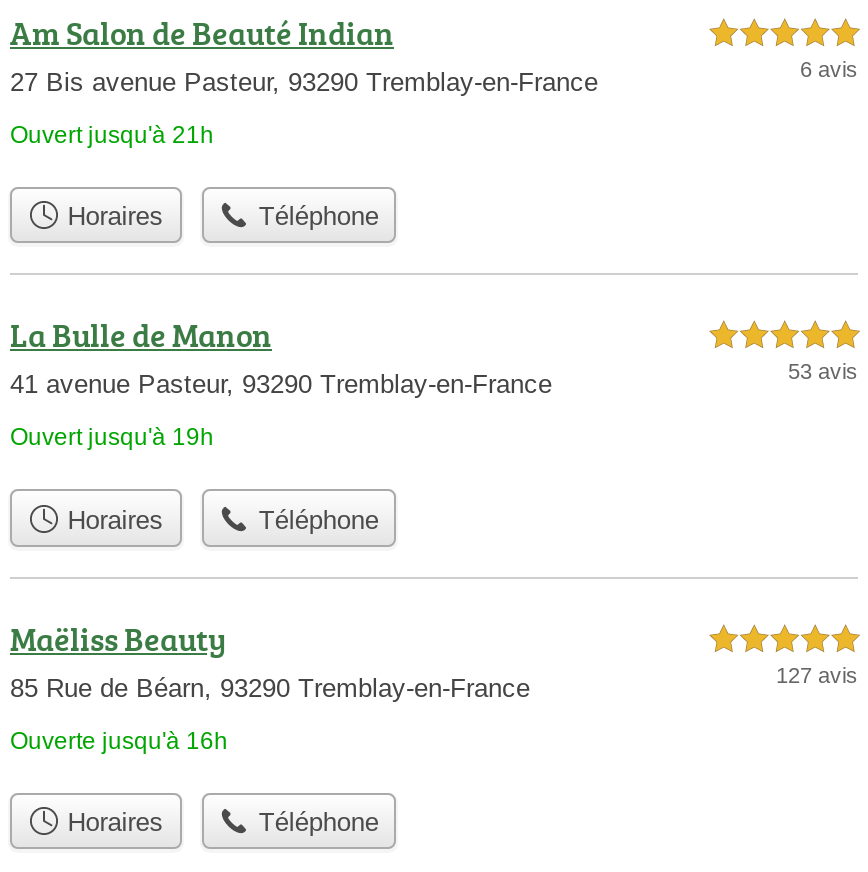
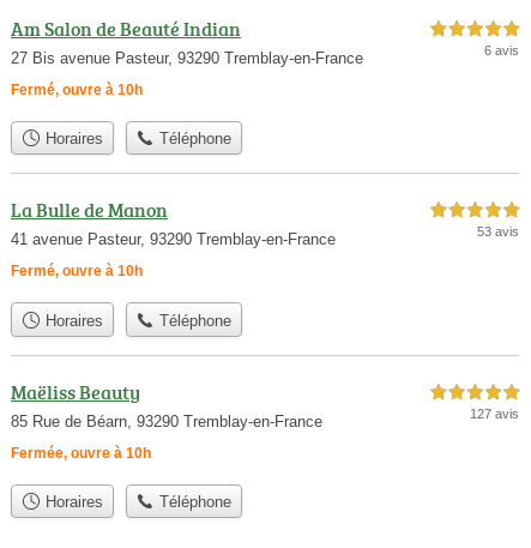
[10,121,214,149] Ouvert jusqu'à 21h -> [11,82,143,98] Fermé, ouvre à 10h
[10,424,214,452] Ouvert jusqu'à 19h -> [11,263,143,280] Fermé, ouvre à 10h
[10,727,228,755] Ouverte jusqu'à 16h -> [11,445,151,461] Fermée, ouvre à 10h

